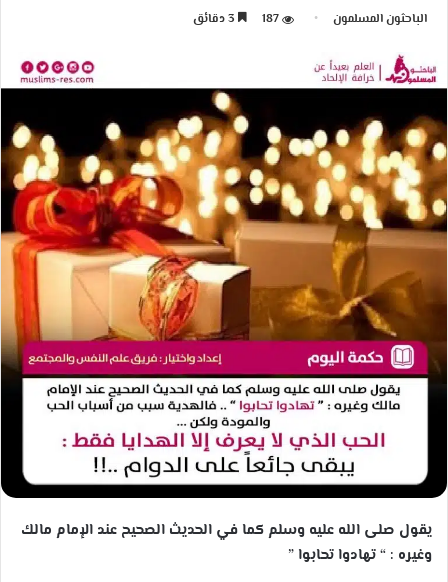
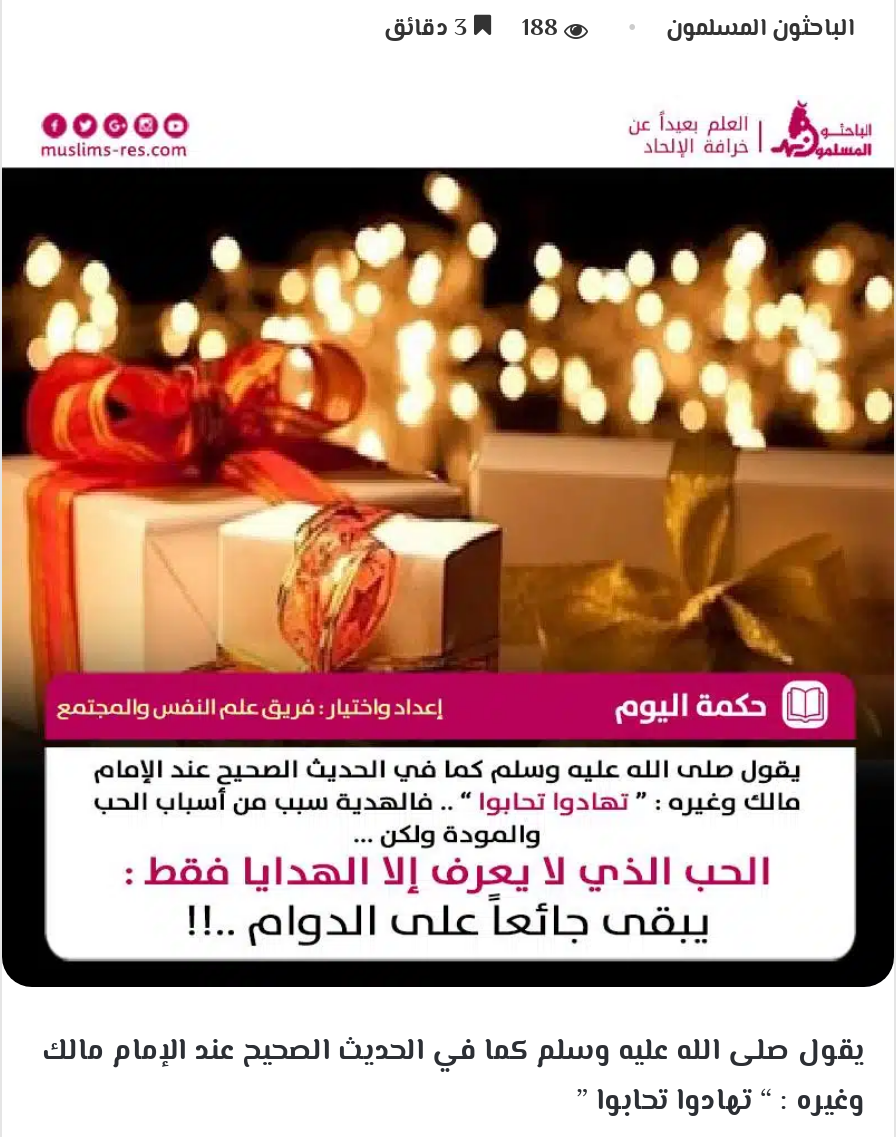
[262,10,279,29] 187 -> [522,11,558,49] 188

